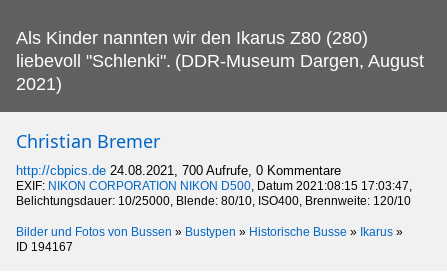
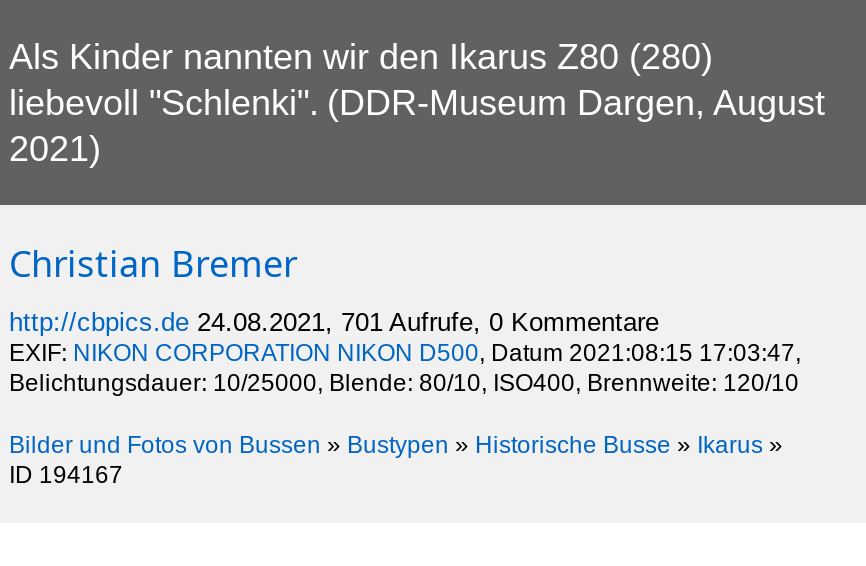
[16,163,341,178] http://cbpics.de 24.08.2021, 700 Aufrufe, 0 Kommentare -> [9,308,659,338] http://cbpics.de 24.08.2021, 701 Aufrufe, 0 Kommentare

